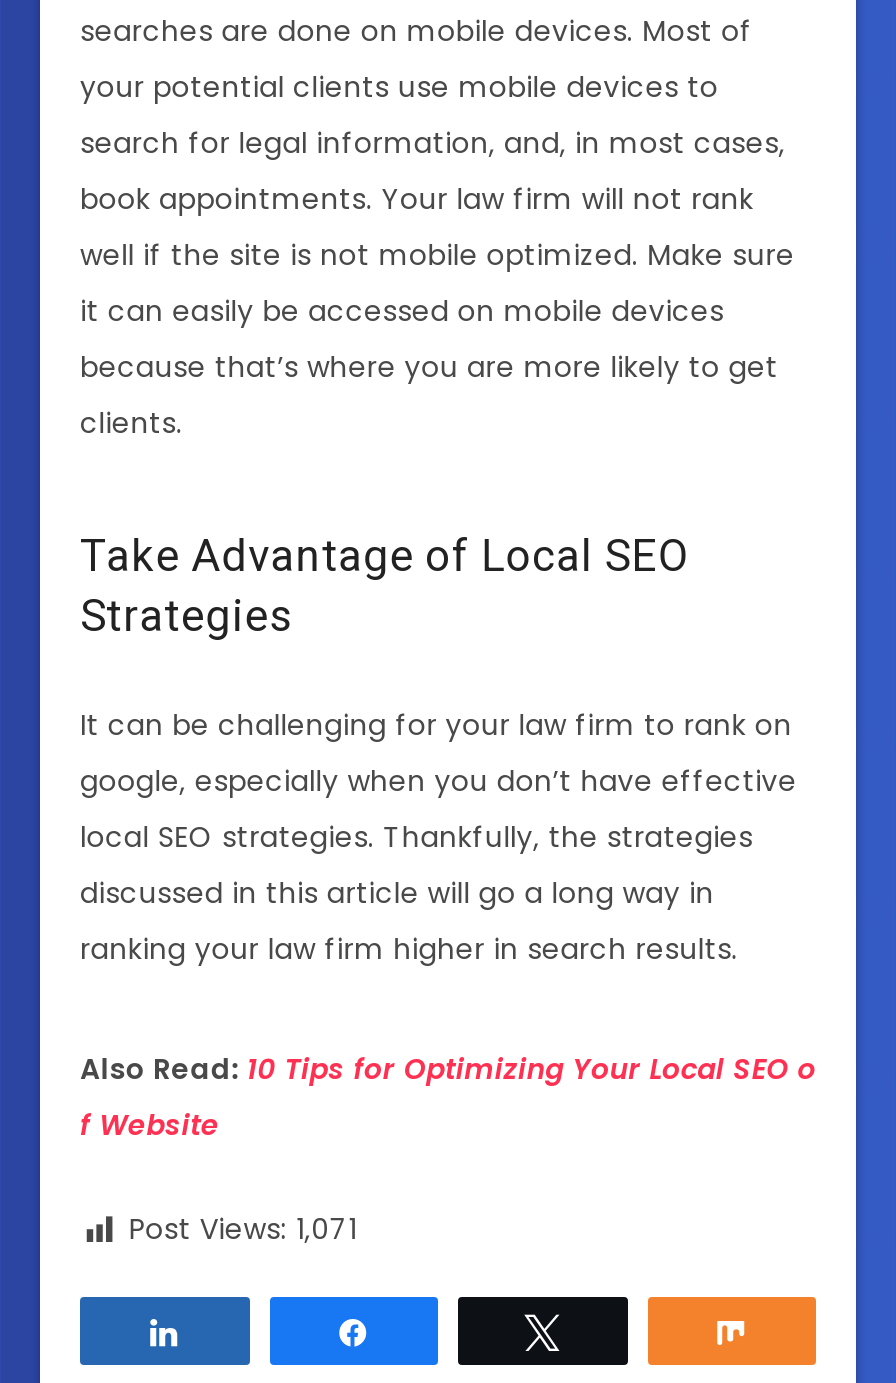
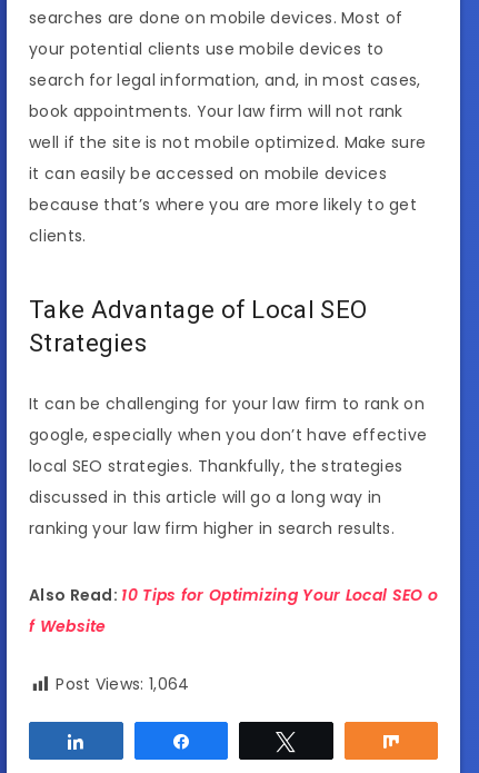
[129,1210,357,1250] Post Views: 1,071 -> [56,673,189,696] Post Views: 1,064

